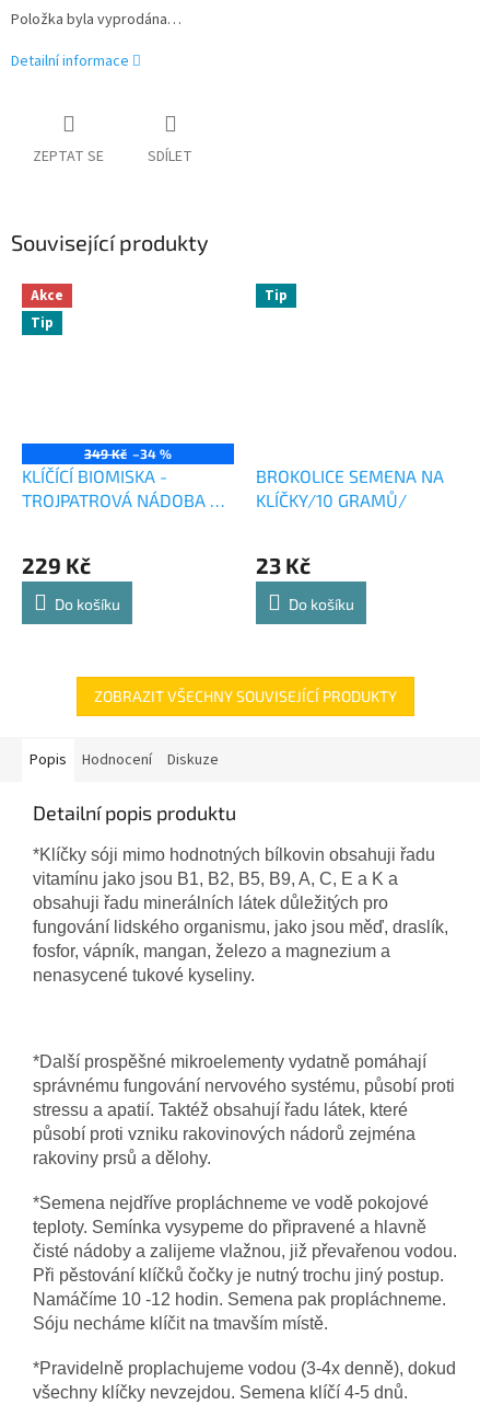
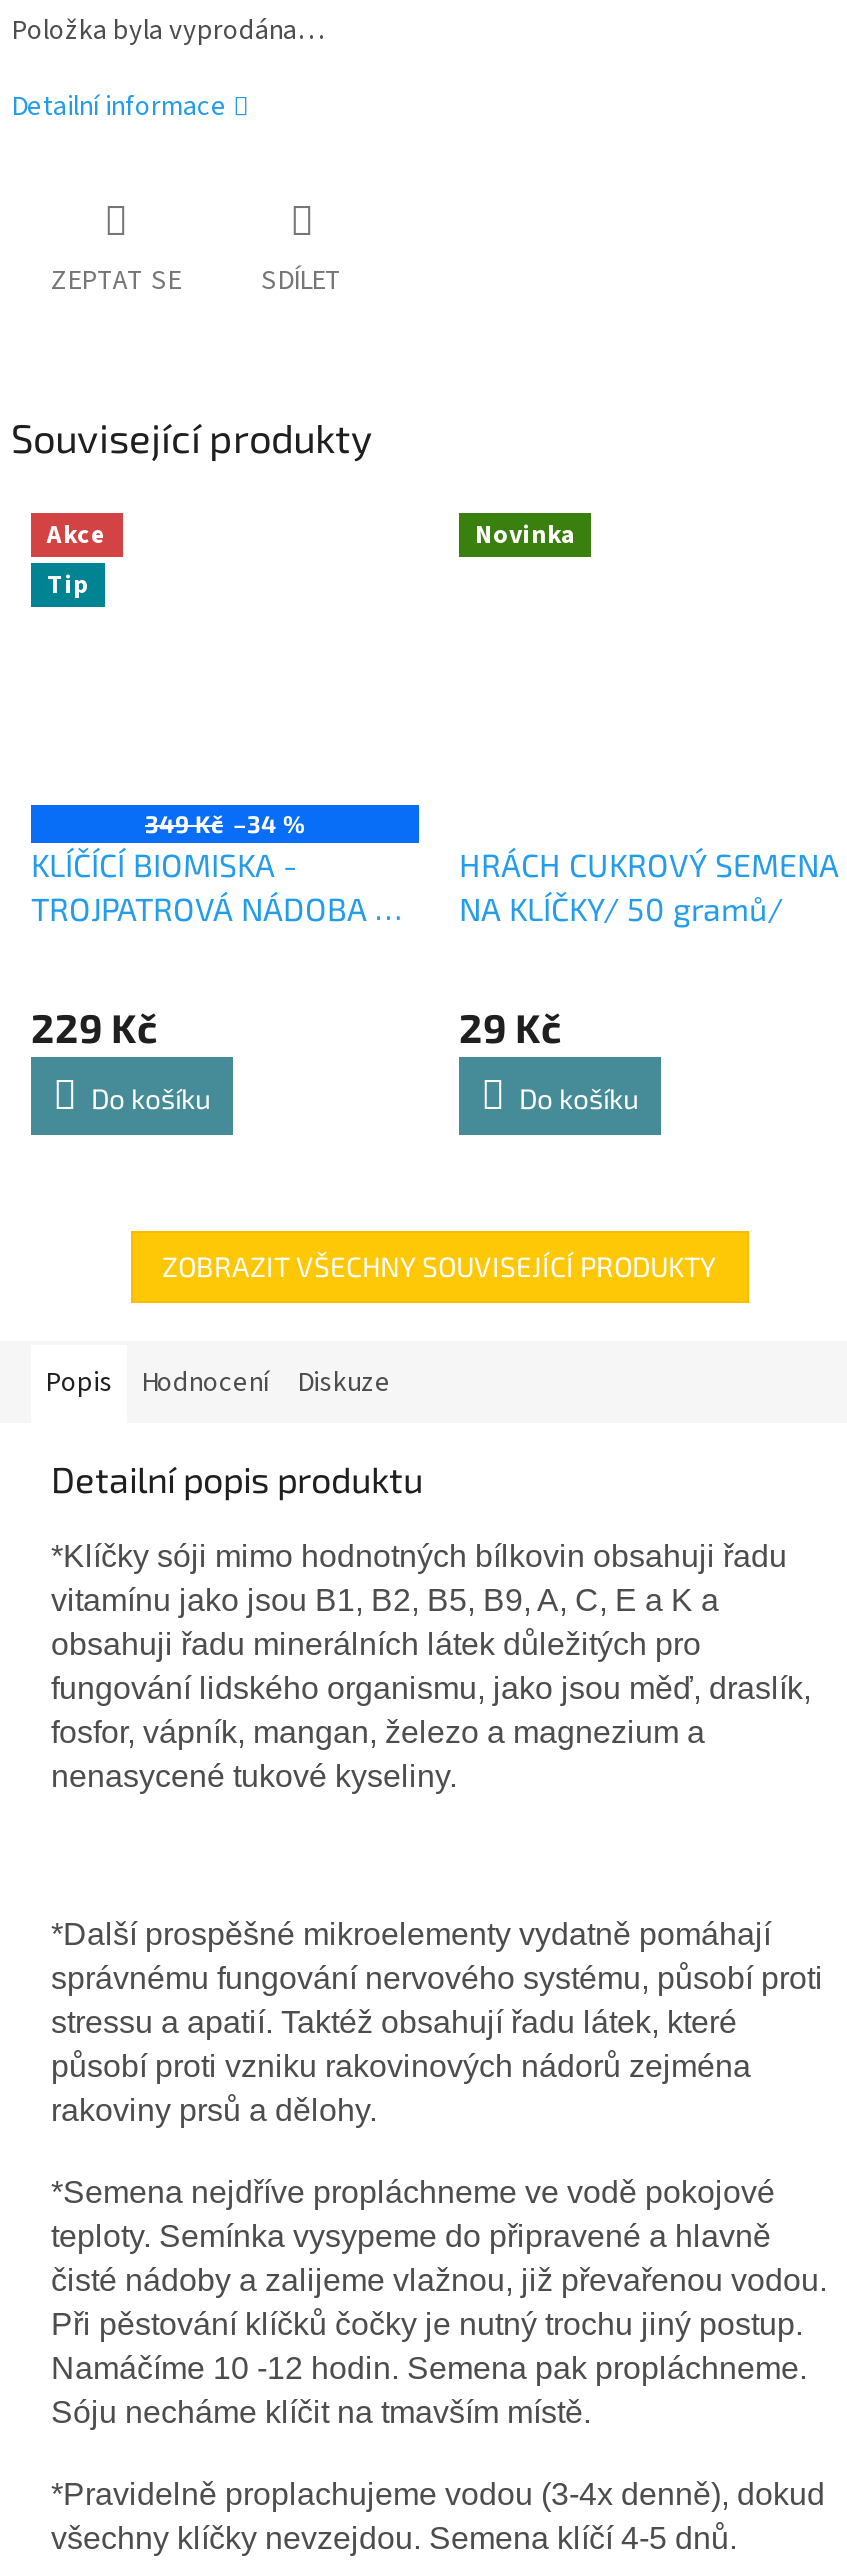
[265,285,288,305] Tip -> [475,516,575,552] Novinka
[256,465,444,510] BROKOLICE SEMENA NA | KLÍČKY/10 GRAMŮ/ -> [459,844,839,926] HRÁCH CUKROVÝ SEMENA | NA KLÍČKY/ 50 gramů/
[256,551,311,578] 23 Kč -> [459,1002,561,1050] 29 Kč

